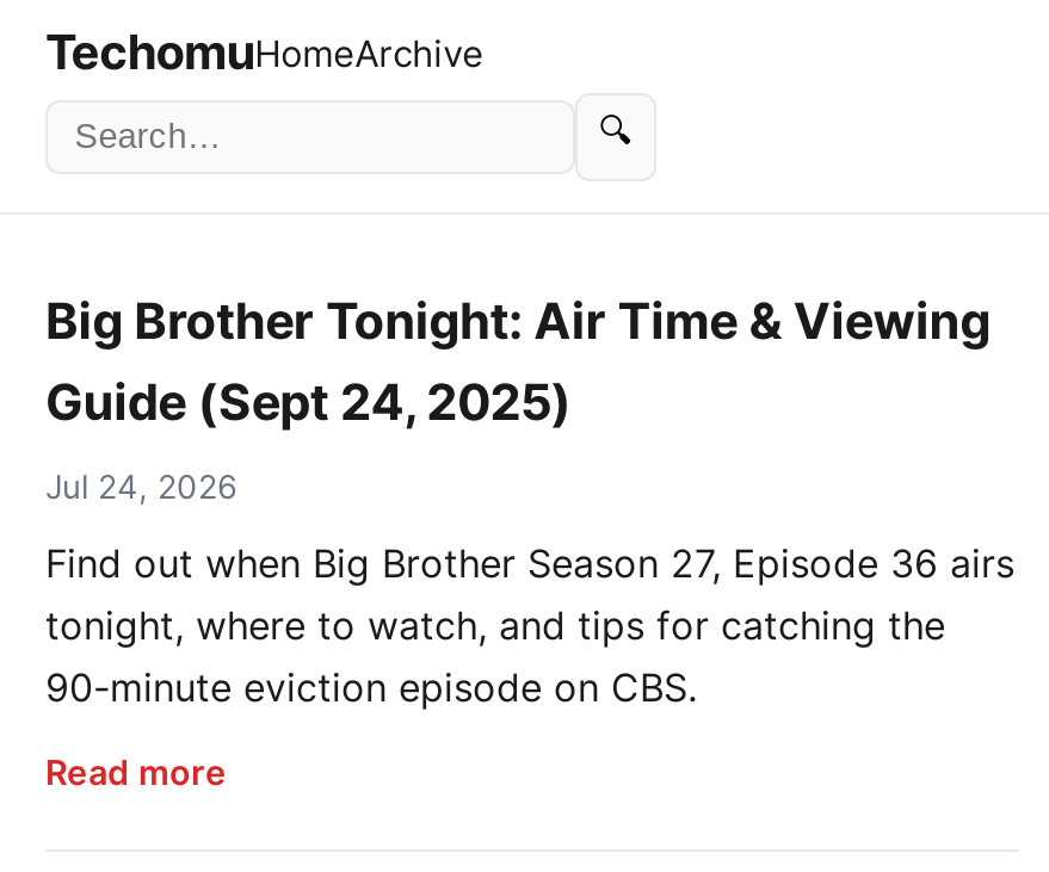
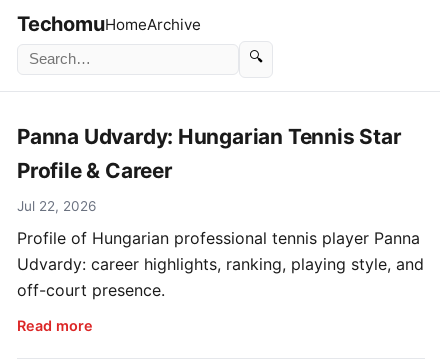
[45,292,990,433] Big Brother Tonight: Air Time & Viewing | Guide (Sept 24, 2025) -> [17,124,401,183] Panna Udvardy: Hungarian Tennis Star | Profile & Career
[45,467,236,505] Jul 24, 2026 -> [17,198,96,214] Jul 22, 2026
[45,539,1014,710] Find out when Big Brother Season 27, Episode 36 airs | tonight, where to watch, and tips for catching the | 90-minute eviction episode on CBS. -> [17,228,424,300] Profile of Hungarian professional tennis player Panna | Udvardy: career highlights, ranking, playing style, and | off-court presence.

